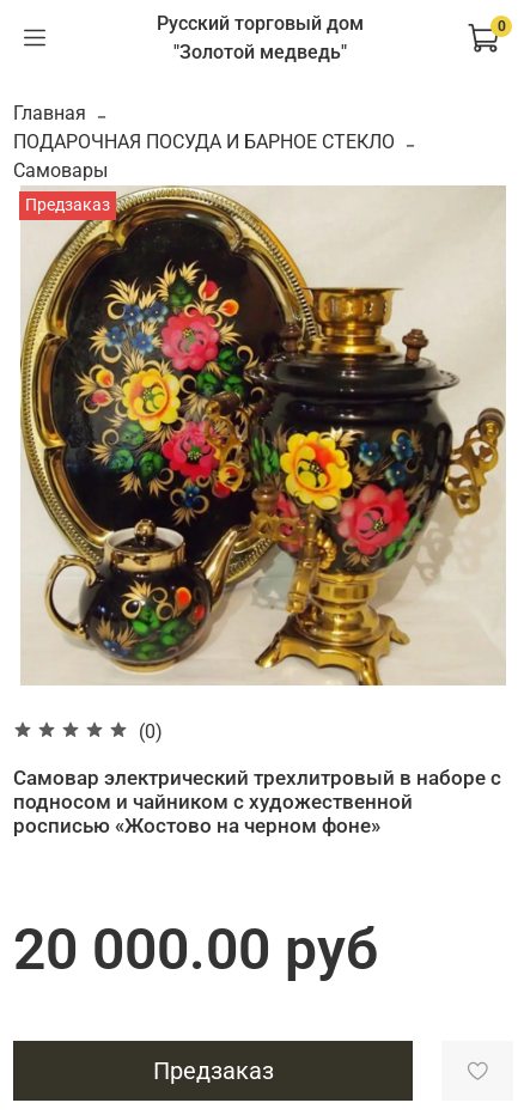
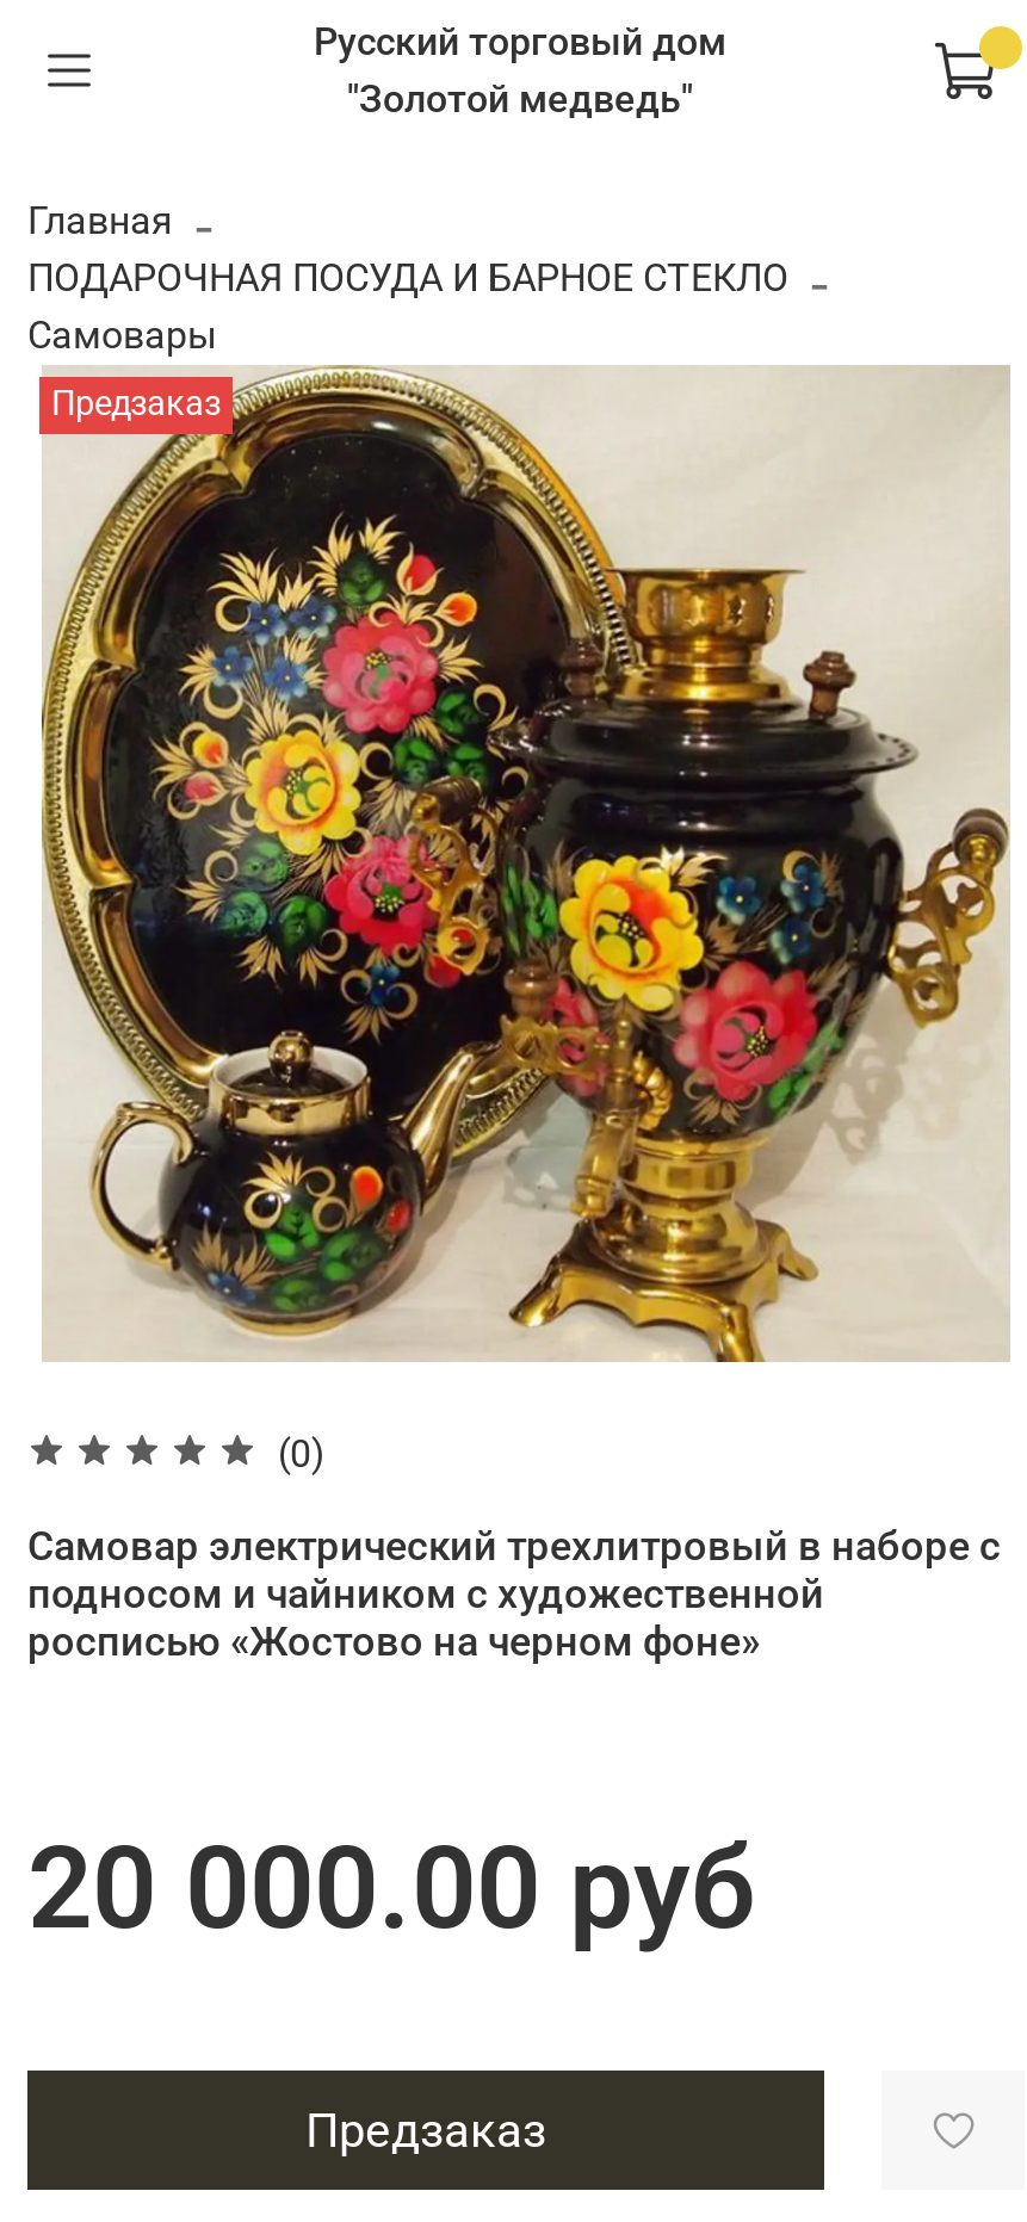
[497,18,505,35] 0 -> none

